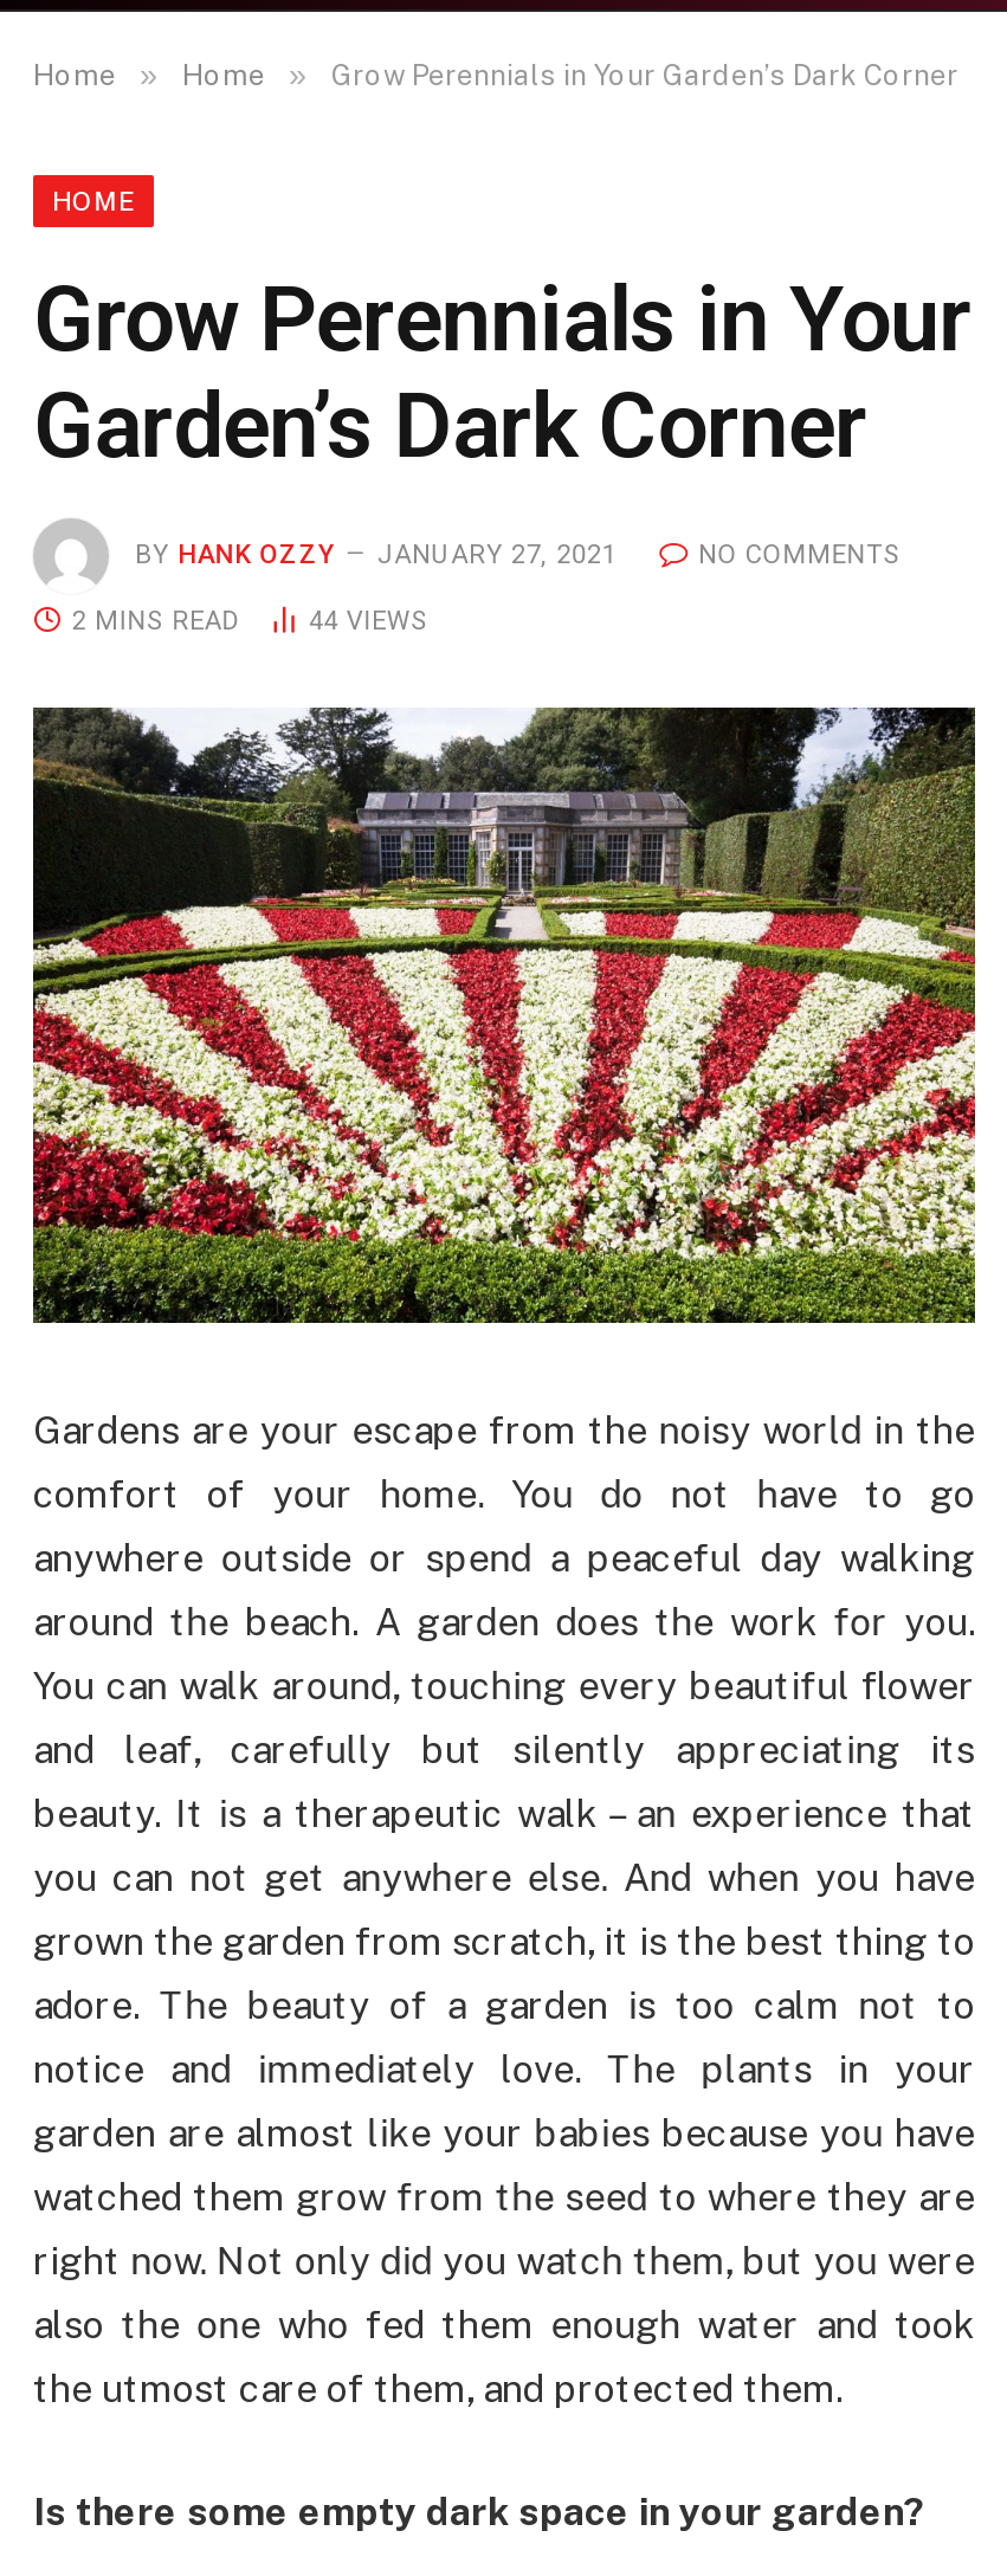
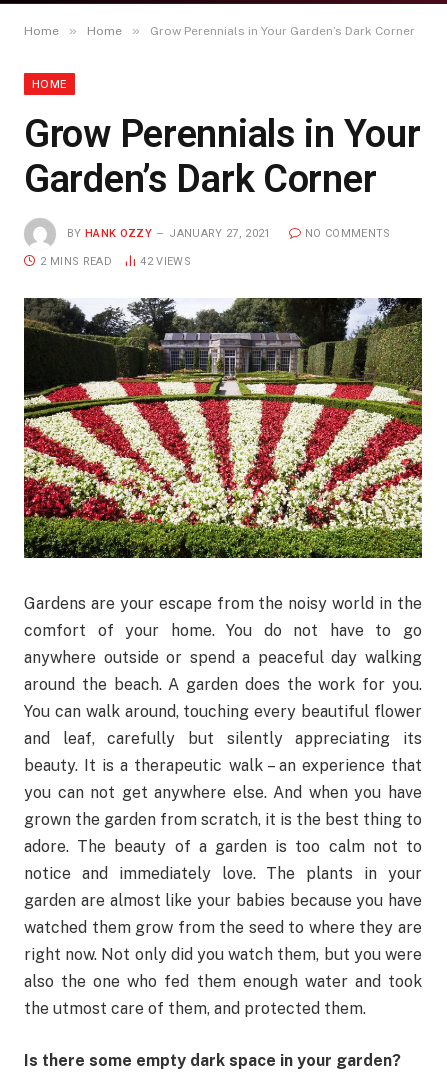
[308,606,428,637] 44 VIEWS -> [140,255,191,268] 42 VIEWS

